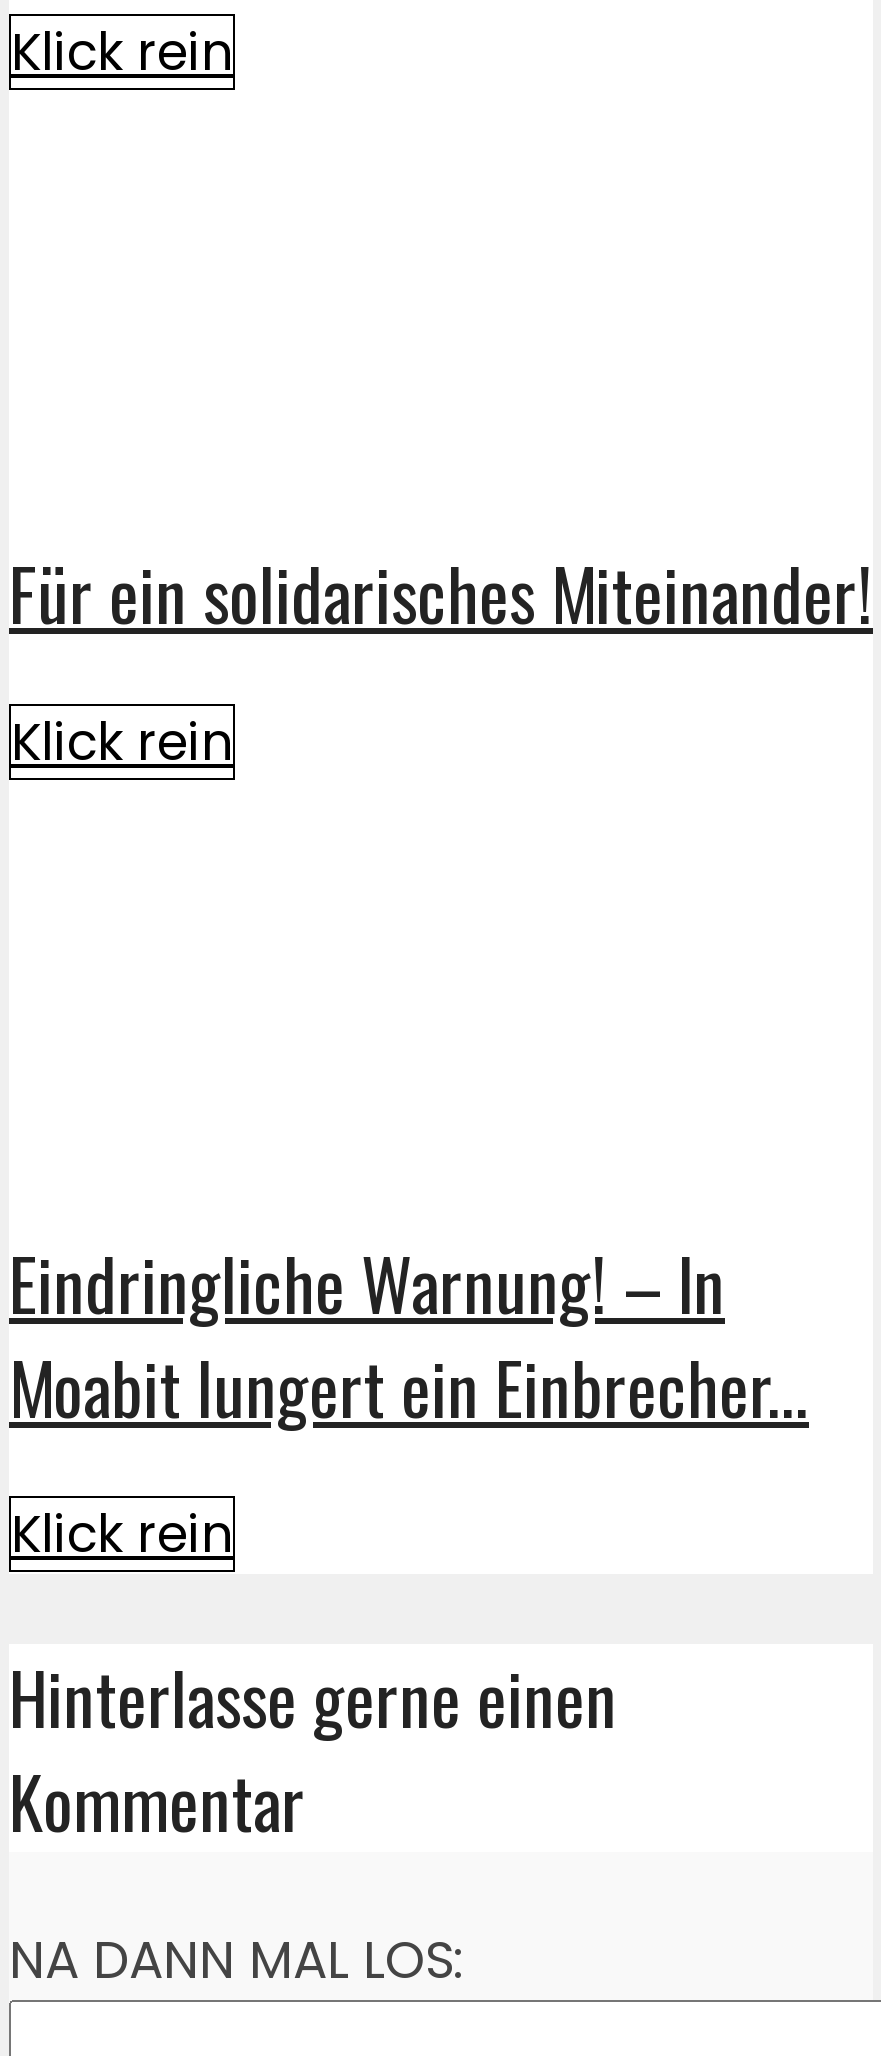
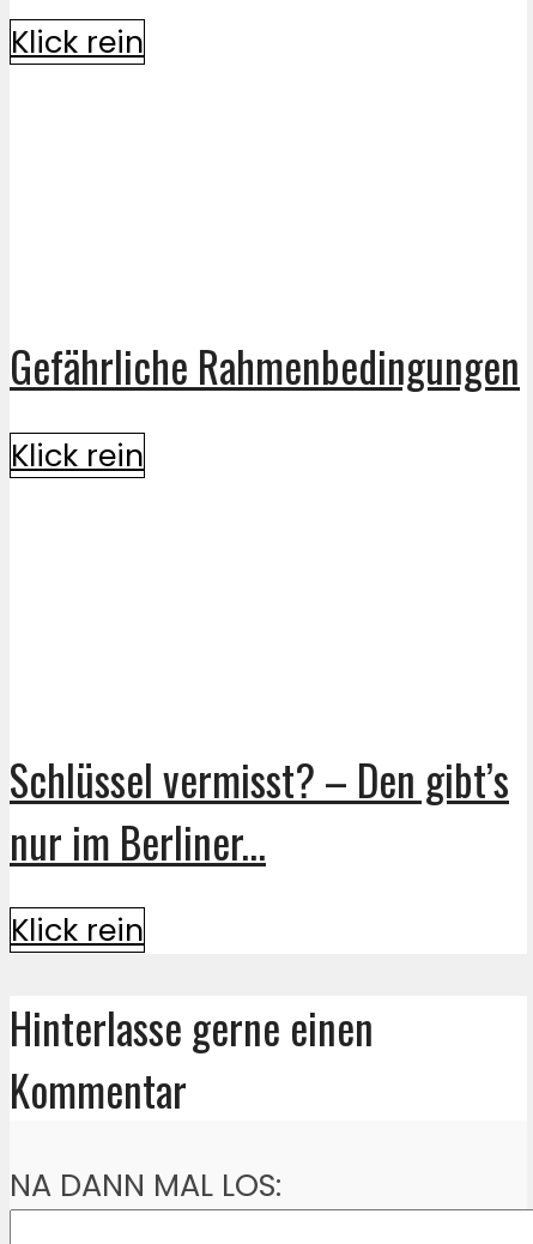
[9,541,873,645] Für ein solidarisches Miteinander! -> [10,335,520,397] Gefährliche Rahmenbedingungen
[9,1230,809,1438] Eindringliche Warnung! – In | Moabit lungert ein Einbrecher... -> [10,748,509,872] Schlüssel vermisst? – Den gibt’s | nur im Berliner...

